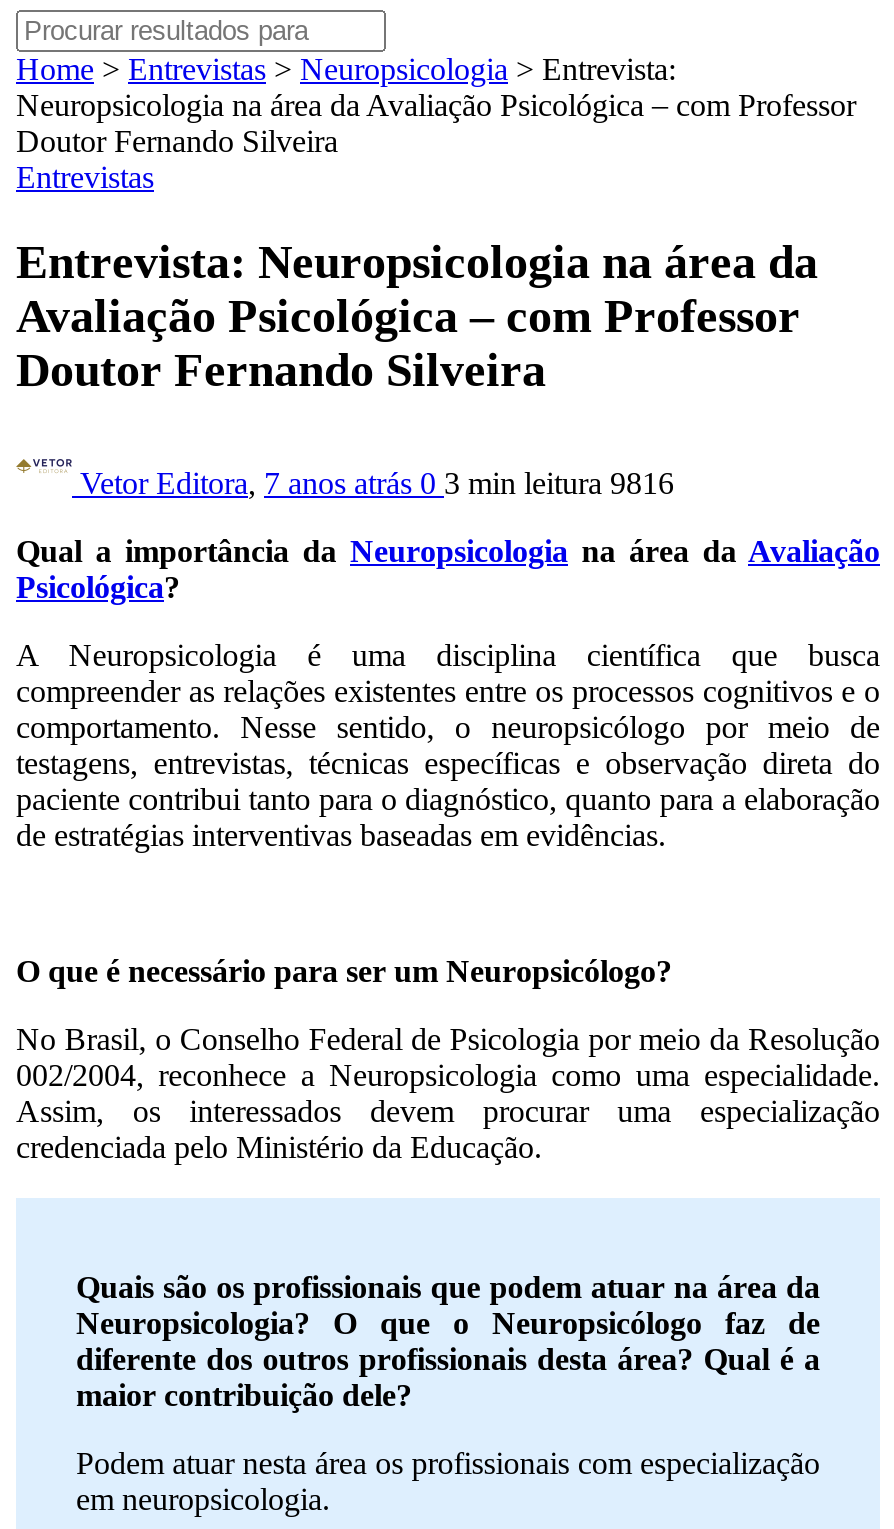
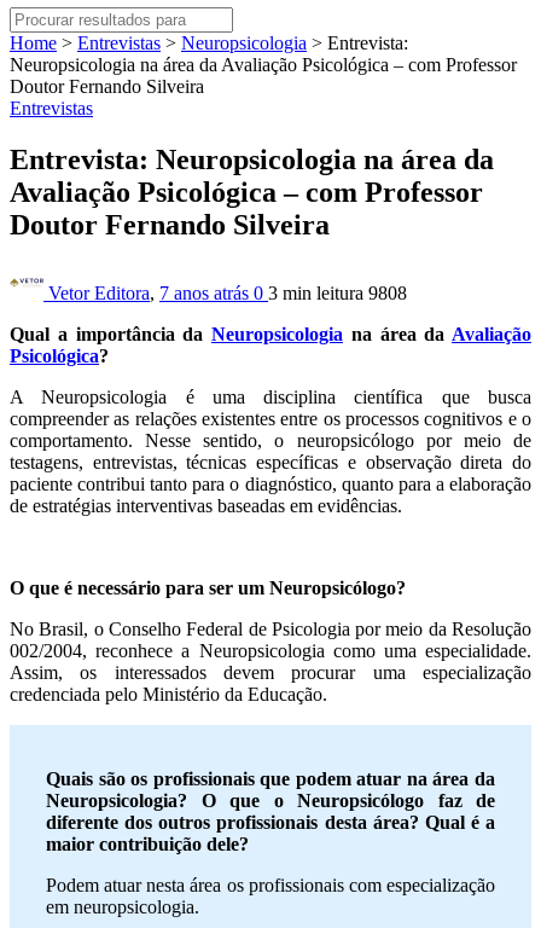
[80,465,674,499] Vetor Editora, 7 anos atrás 0 3 min leitura 9816 -> [48,282,407,303] Vetor Editora, 7 anos atrás 0 3 min leitura 9808

